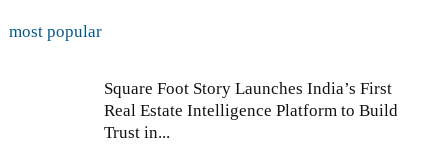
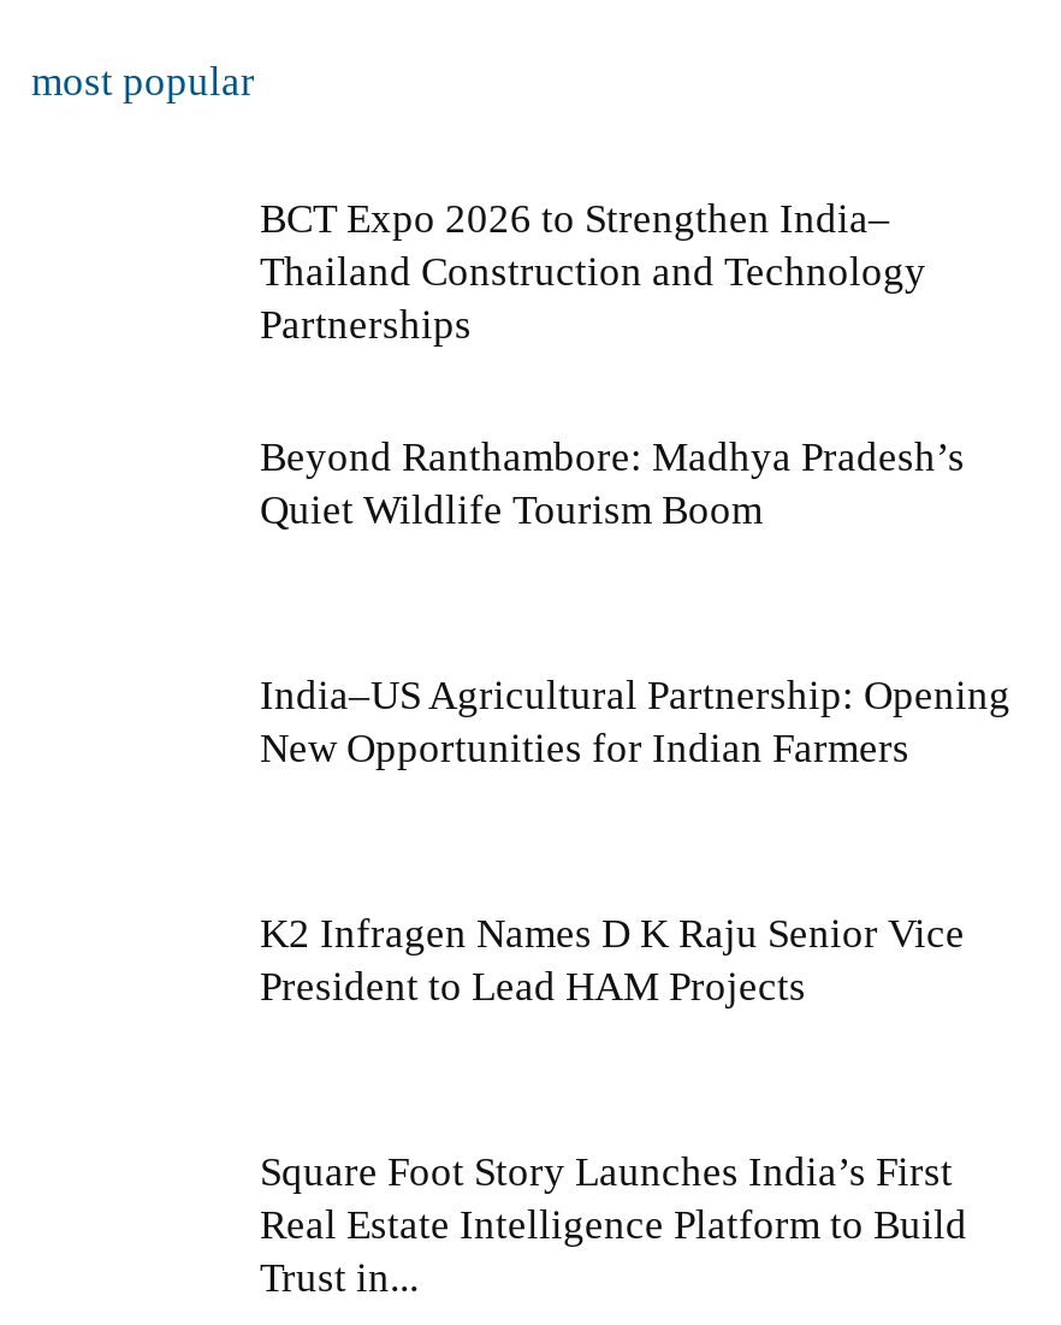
none -> [260,195,965,532] BCT Expo 2026 to Strengthen India– | Thailand Construction and Technology | Partnerships | Beyond Ranthambore: Madhya Pradesh’s | Quiet Wildlife Tourism Boom
none -> [260,672,1010,771] India–US Agricultural Partnership: Opening | New Opportunities for Indian Farmers
none -> [260,910,965,1009] K2 Infragen Names D K Raju Senior Vice | President to Lead HAM Projects

